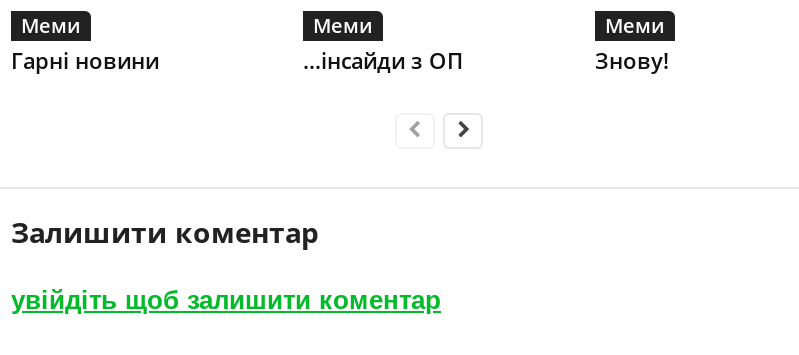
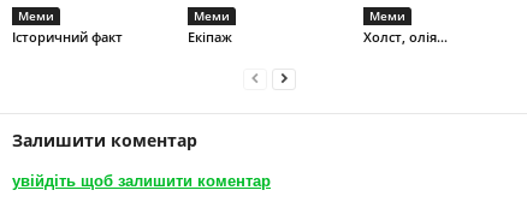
[11,46,159,76] Гарні новини -> [12,28,123,46] Історичний факт
[303,46,463,76] …інсайди з ОП -> [188,28,232,46] Екіпаж
[595,46,669,76] Знову! -> [363,28,448,46] Холст, олія…

